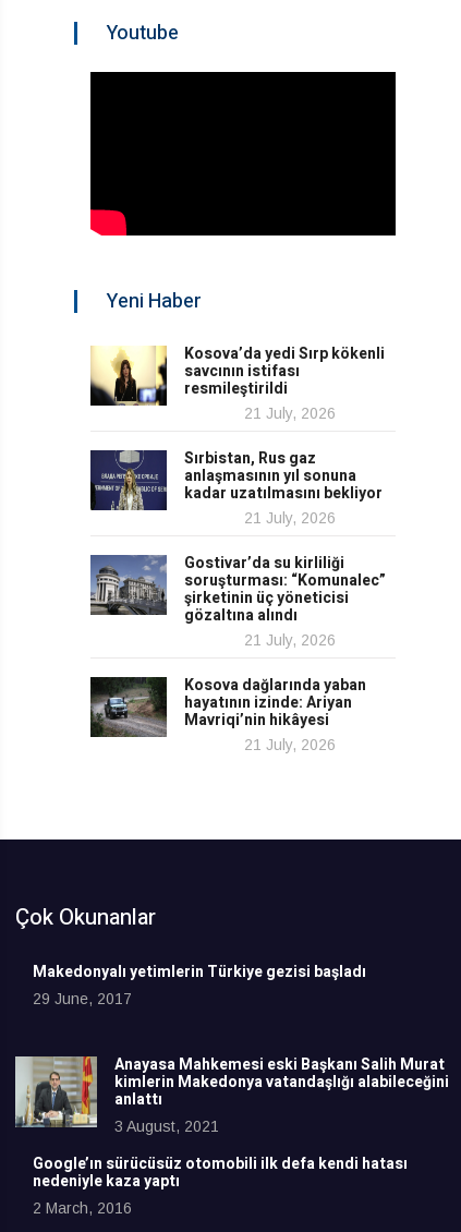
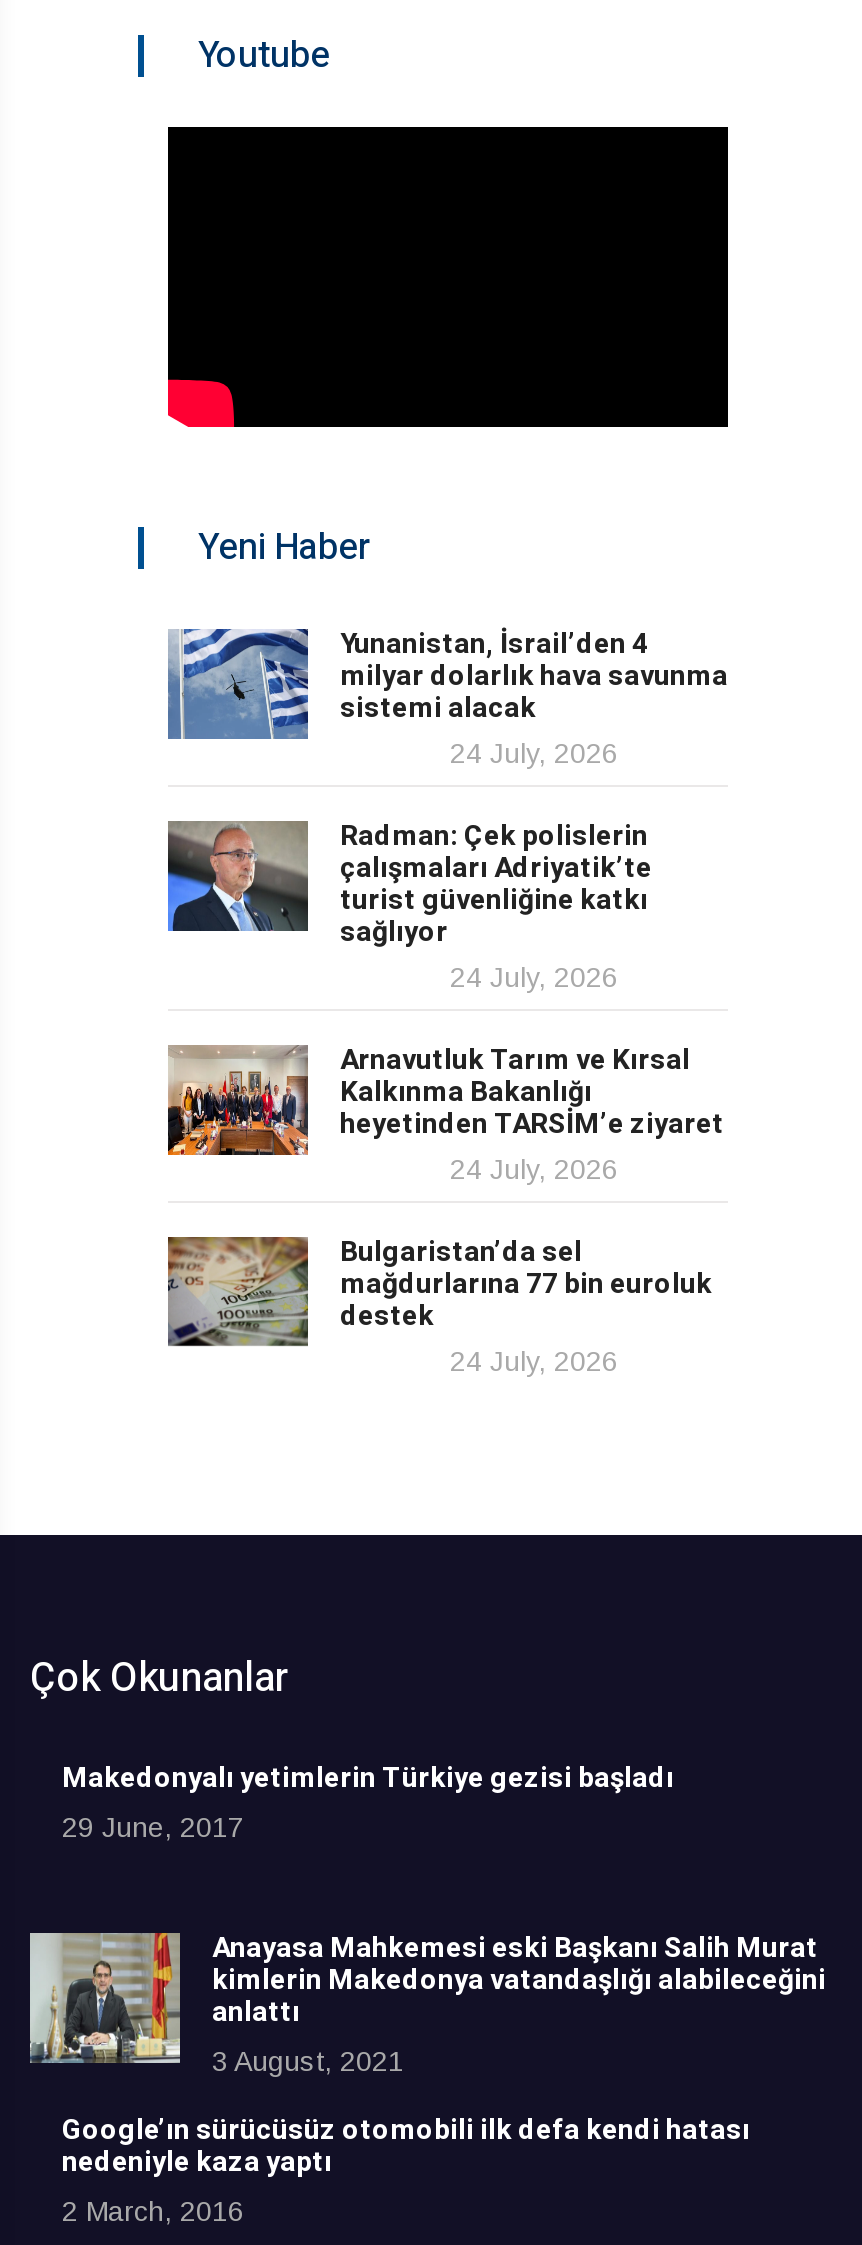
[89,342,385,422] [image] | Kosova’da yedi Sırp kökenli | savcının istifası | resmileştirildi | 21 July, 2026 -> [166,623,728,769] [image] | Yunanistan, İsrail’den 4 | milyar dolarlık hava savunma | sistemi alacak | 24 July, 2026
[89,447,383,527] [image] | Sırbistan, Rus gaz | anlaşmasının yıl sonuna | kadar uzatılmasını bekliyor | 21 July, 2026 -> [166,815,652,993] [image] | Radman: Çek polislerin | çalışmaları Adriyatik’te | turist güvenliğine katkı | sağlıyor | 24 July, 2026
[89,552,386,649] [image] | Gostivar’da su kirliliği | soruşturması: “Komunalec” | şirketinin üç yöneticisi | gözaltına alındı | 21 July, 2026 -> [166,1013,724,1185] [image] | Arnavutluk Tarım ve Kırsal | Kalkınma Bakanlığı | heyetinden TARSİM’e ziyaret | 24 July, 2026
[89,674,366,753] [image] | Kosova dağlarında yaban | hayatının izinde: Ariyan | Mavriqi’nin hikâyesi | 21 July, 2026 -> [166,1231,712,1377] [image] | Bulgaristan’da sel | mağdurlarına 77 bin euroluk | destek | 24 July, 2026

